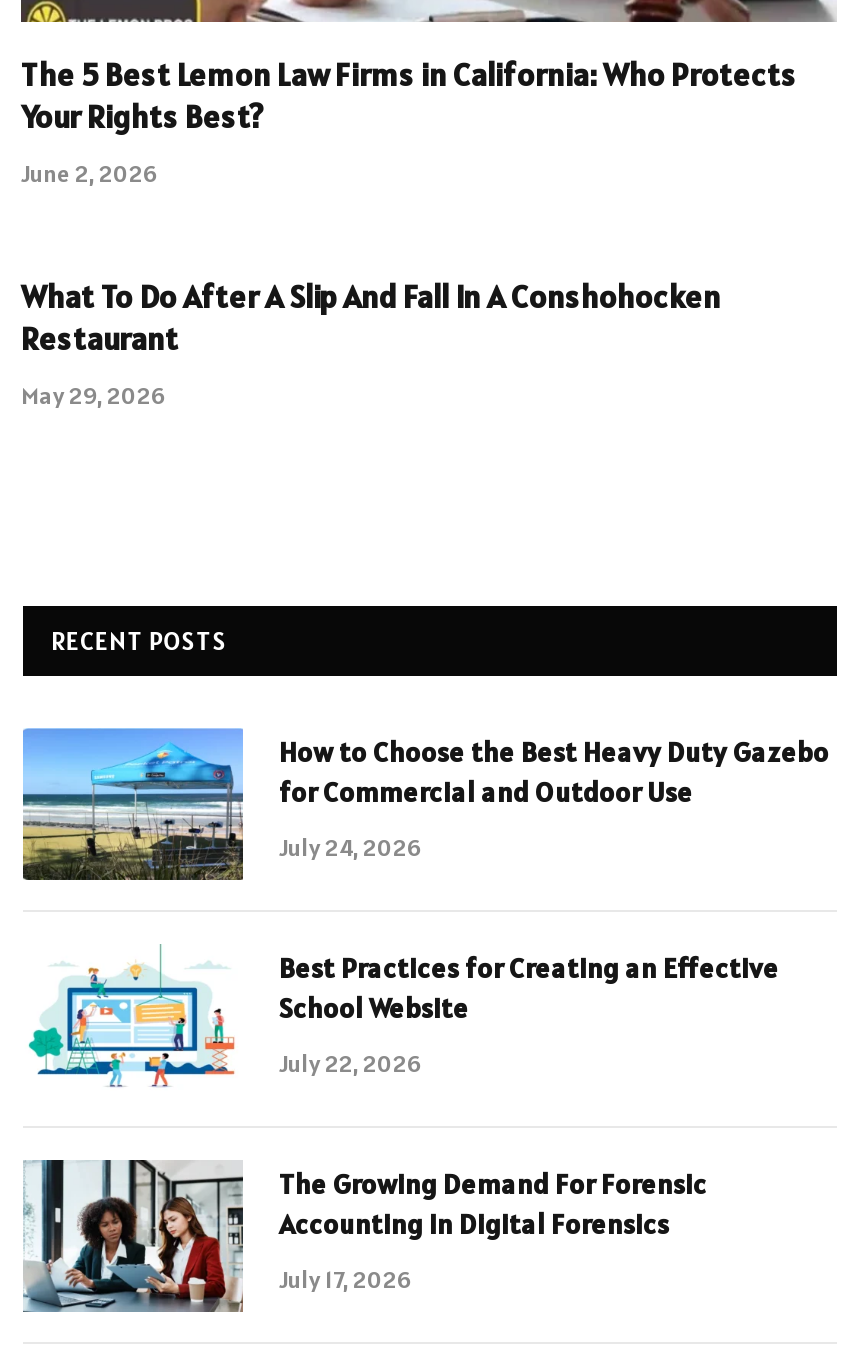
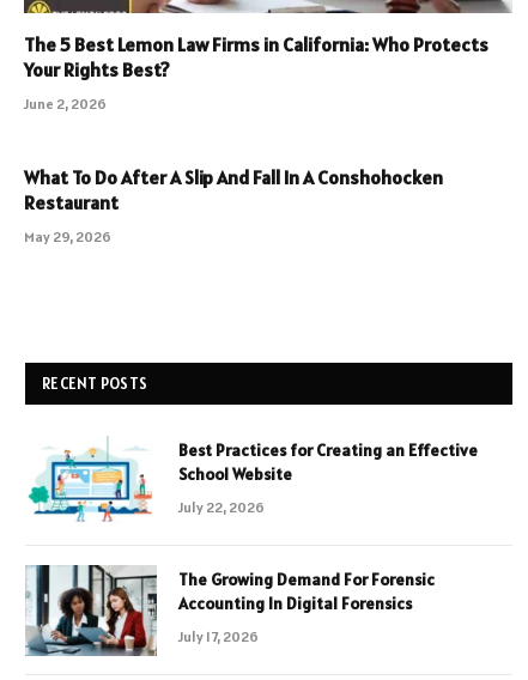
[21,726,829,882] [image] | How to Choose the Best Heavy Duty Gazebo | for Commercial and Outdoor Use | July 24, 2026 -> none

